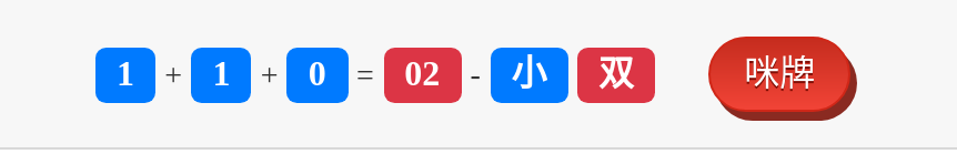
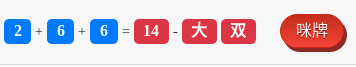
[117,54,134,92] 1 -> [13,22,21,39] 2
[212,54,230,92] 1 -> [57,22,65,39] 6
[308,54,326,92] 0 -> [100,22,108,39] 6
[404,54,440,92] 02 -> [143,22,159,39] 14
[511,54,547,92] 小 -> [191,22,207,39] 大

